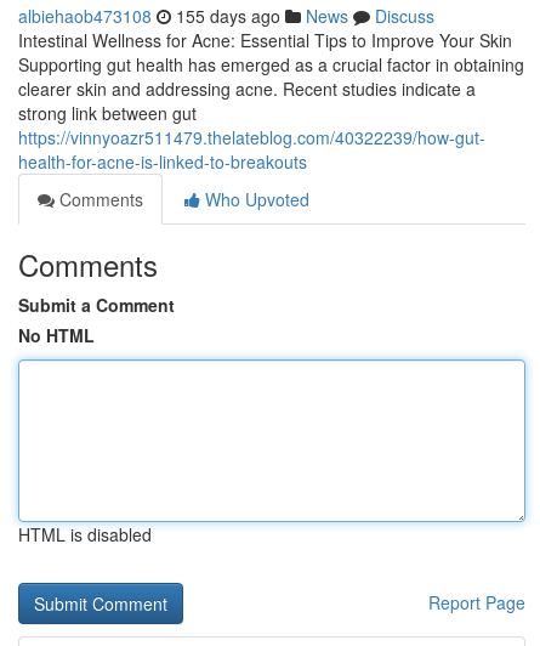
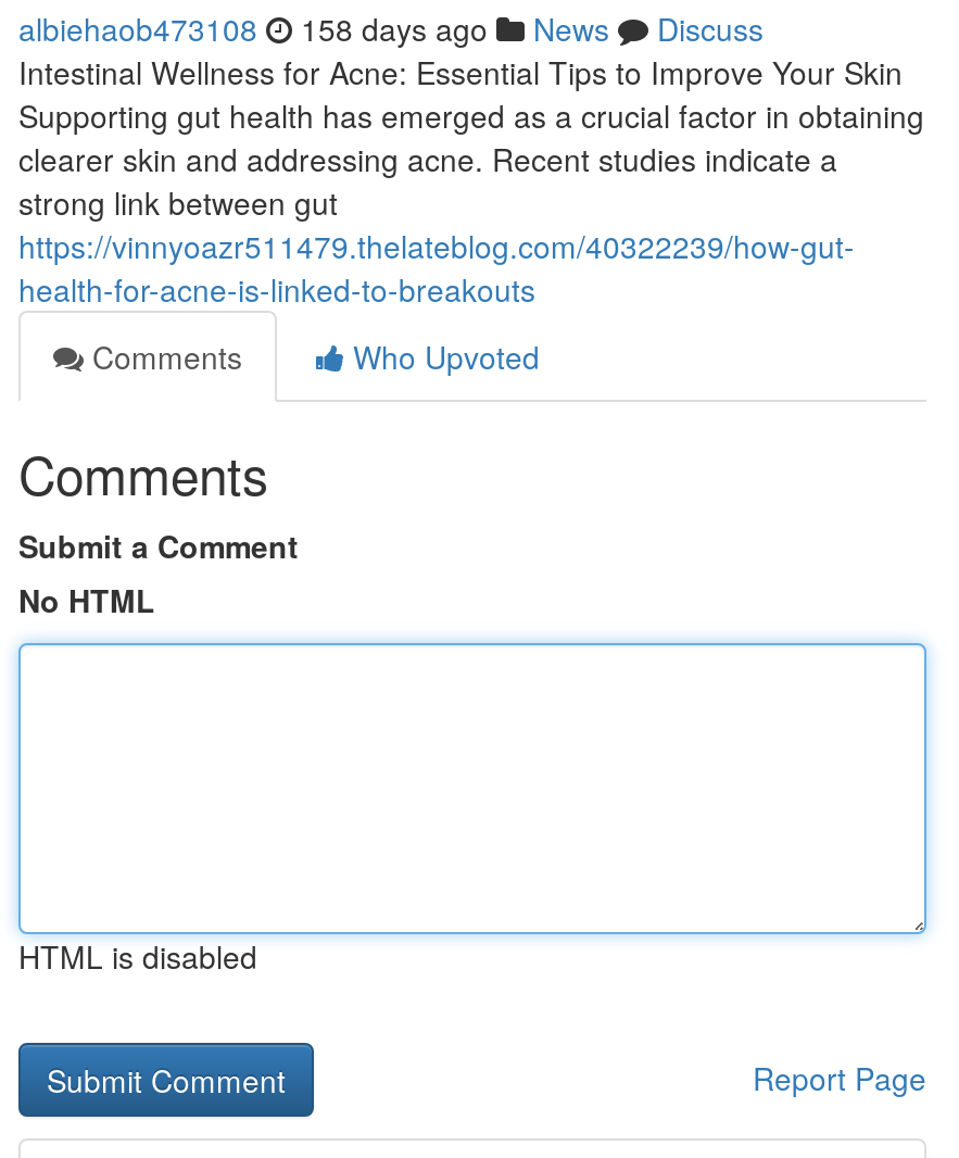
[18,4,434,28] albiehaob473108 155 days ago News Discuss -> [18,7,764,50] albiehaob473108 158 days ago News Discuss

